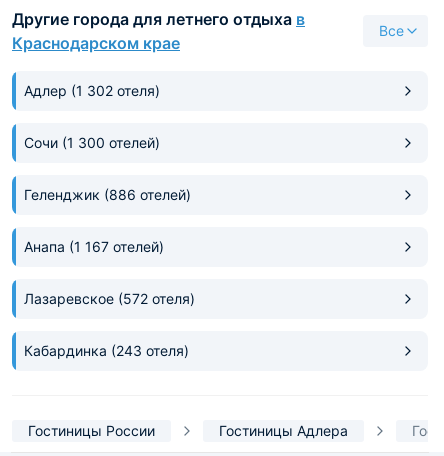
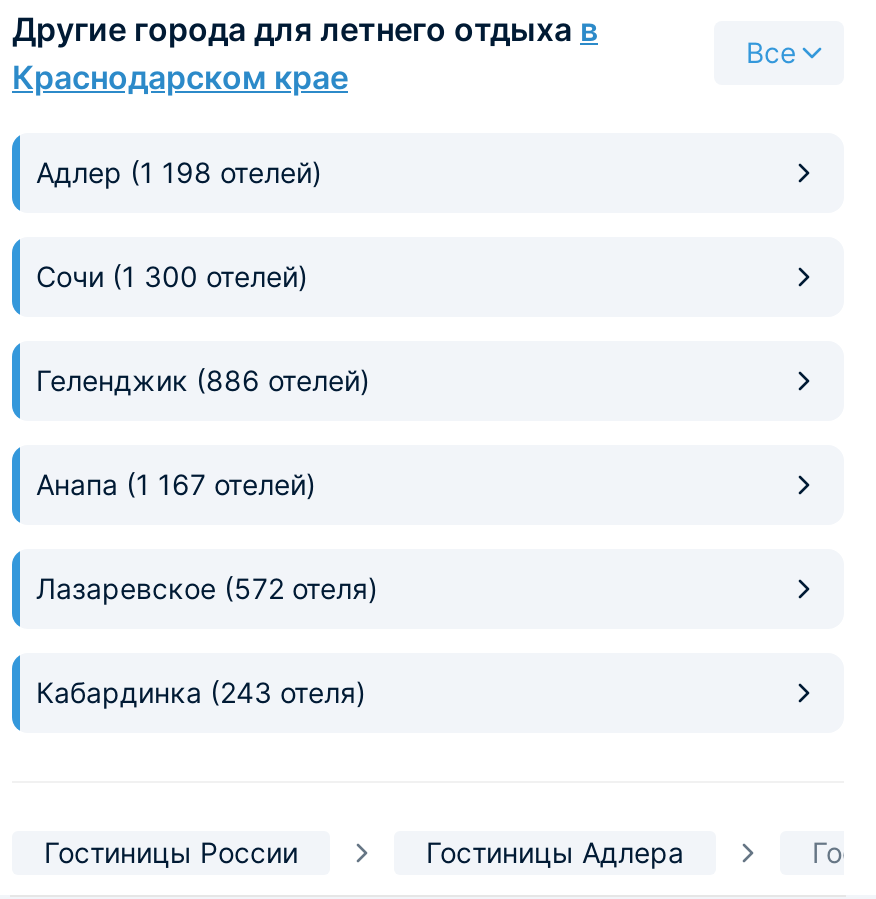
[24,82,160,99] Адлер (1 302 отеля) -> [36,155,322,189] Адлер (1 198 отелей)

